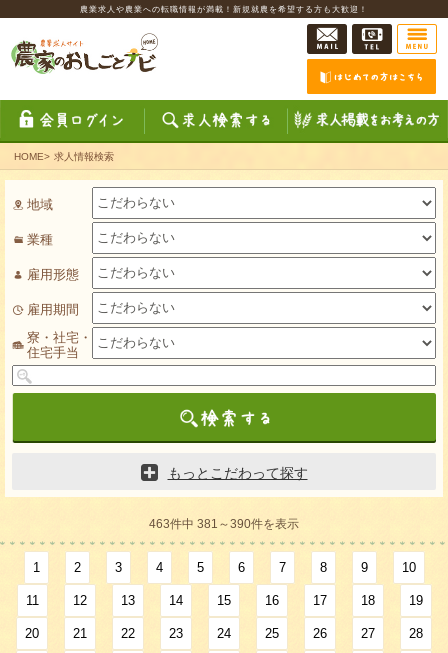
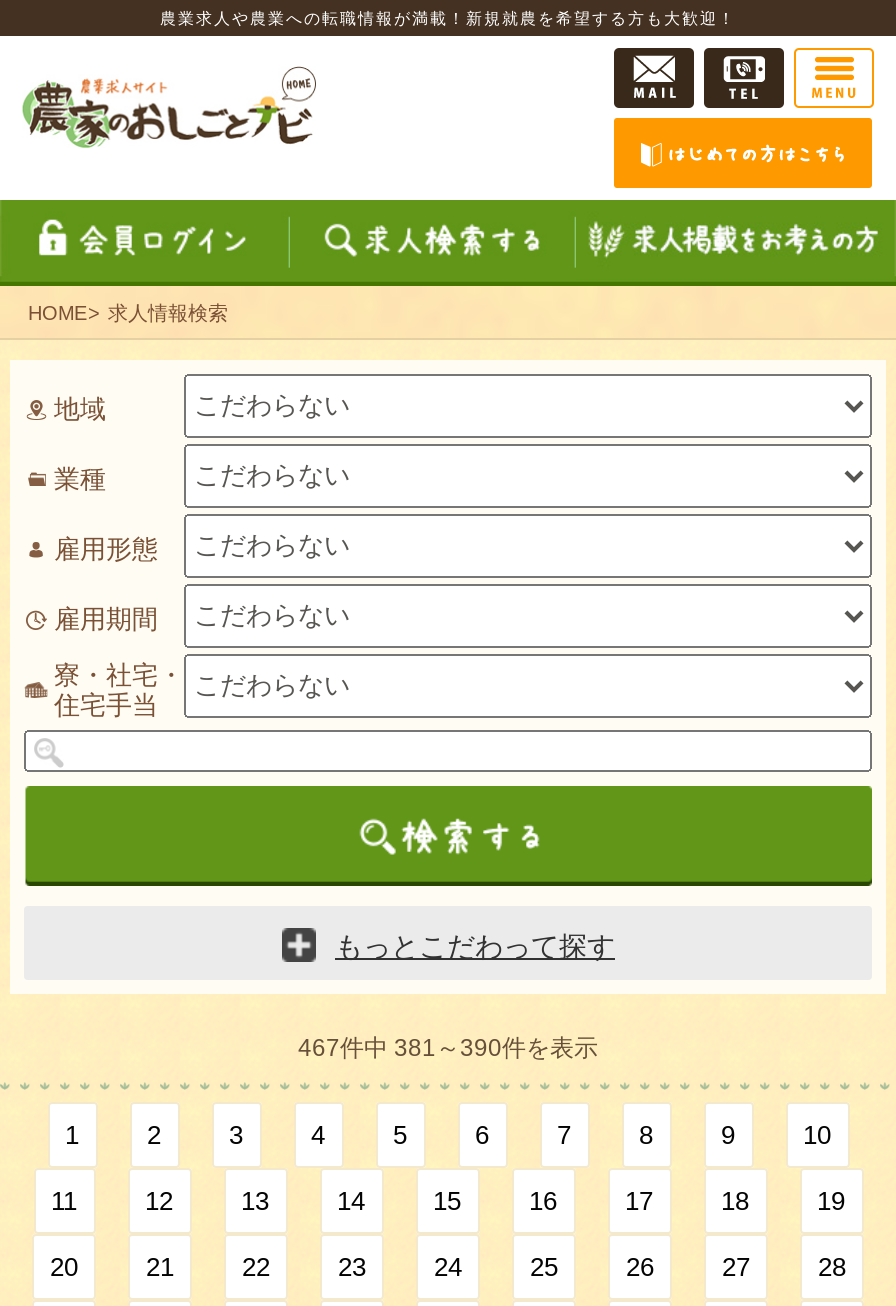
[149,517,299,531] 463件中 381～390件を表示 -> [298,1035,598,1063] 467件中 381～390件を表示

